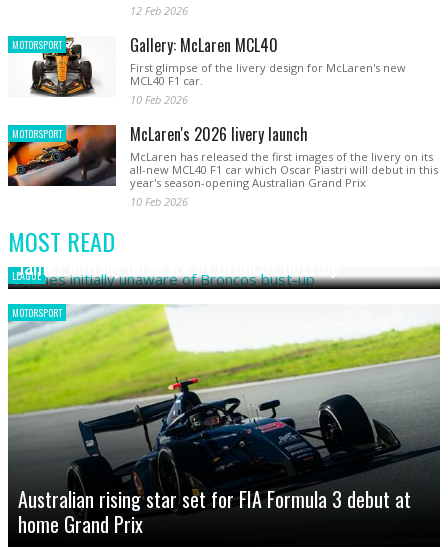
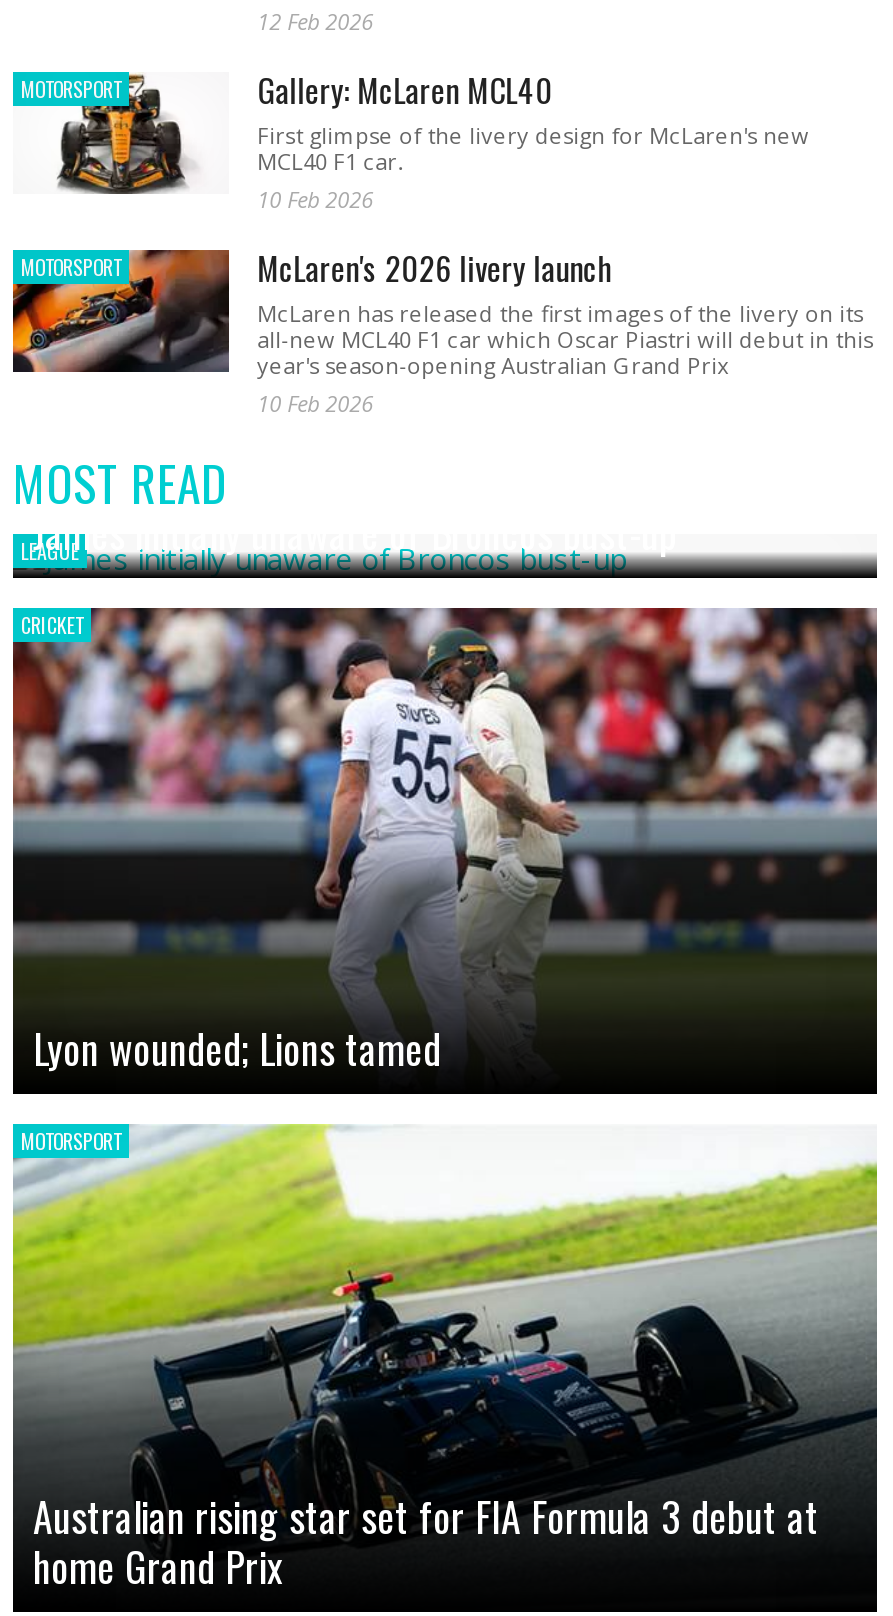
none -> [11,606,879,1004] [image] | CRICKET
none -> [33,1018,441,1078] Lyon wounded; Lions tamed

